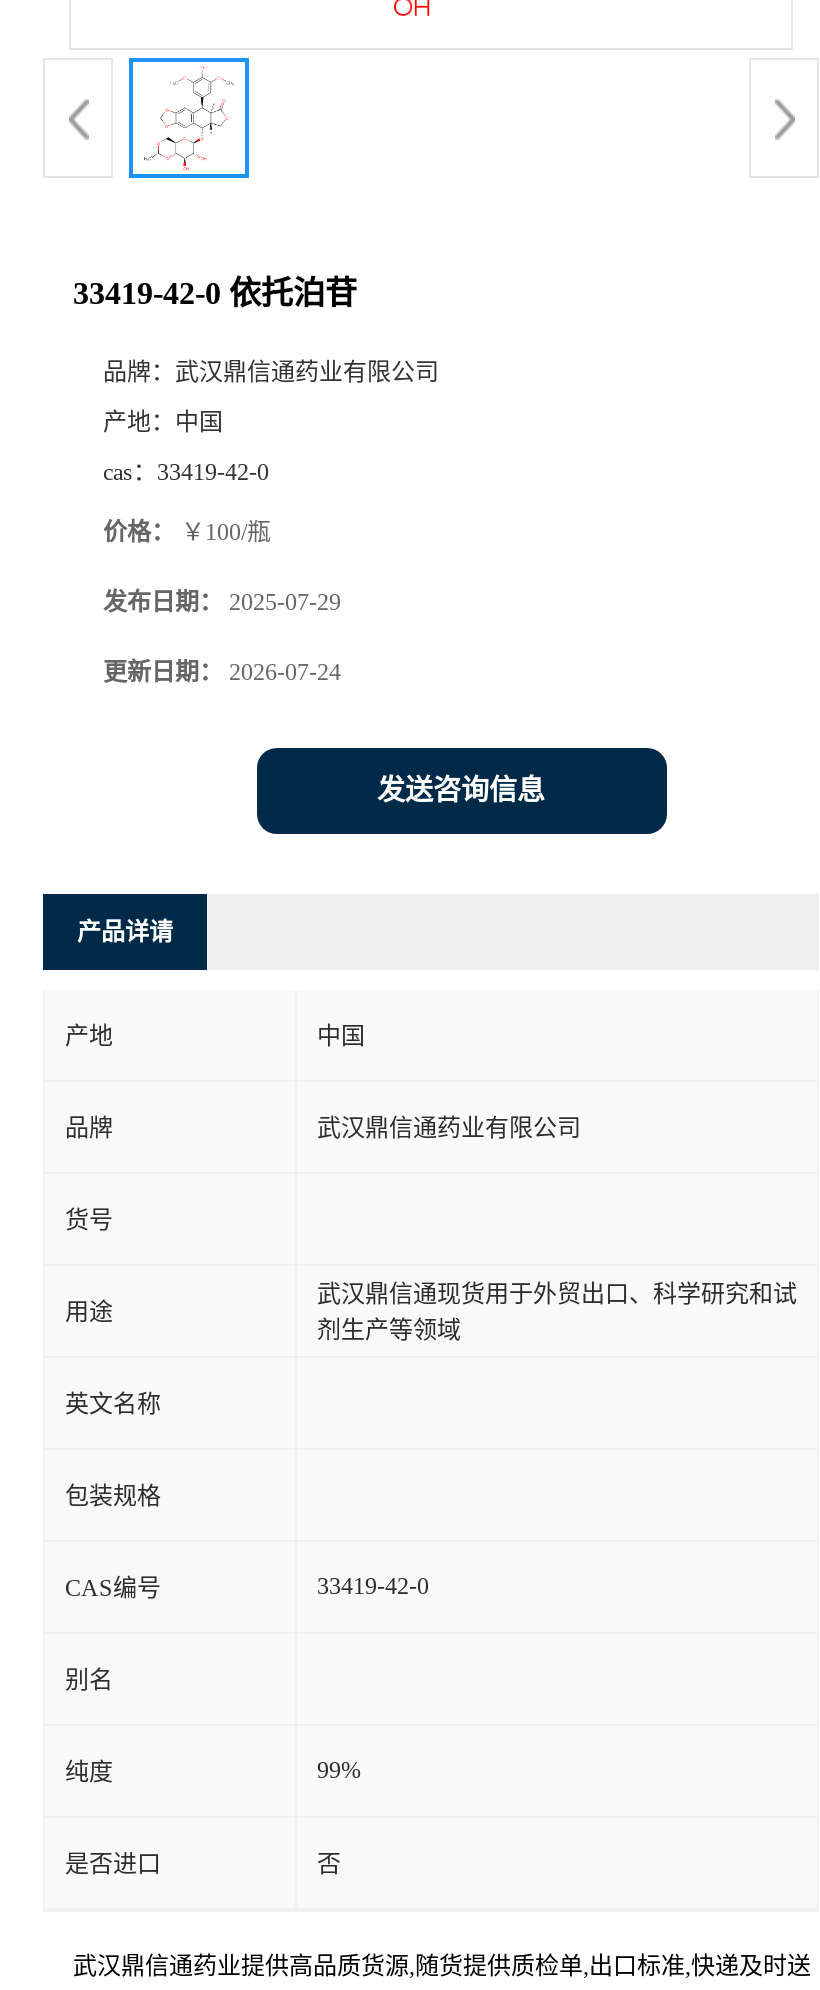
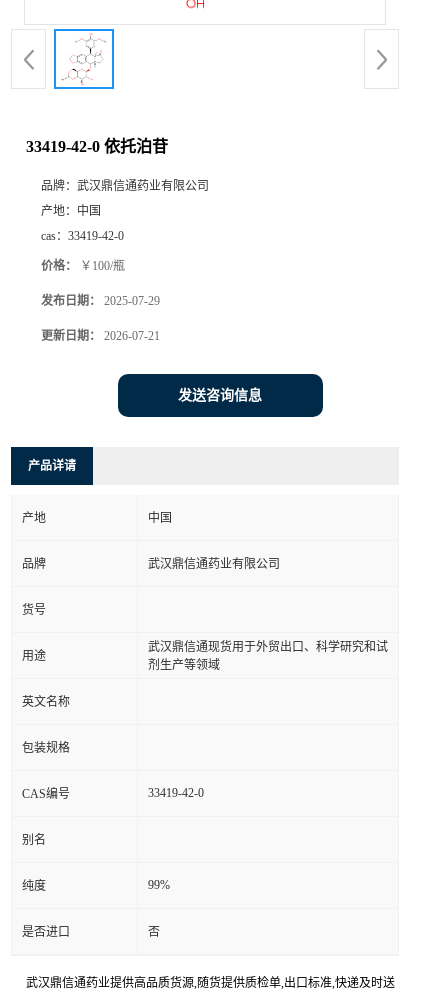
[103,658,341,686] 更新日期：2026-07-24 -> [41,329,160,343] 更新日期：2026-07-21

